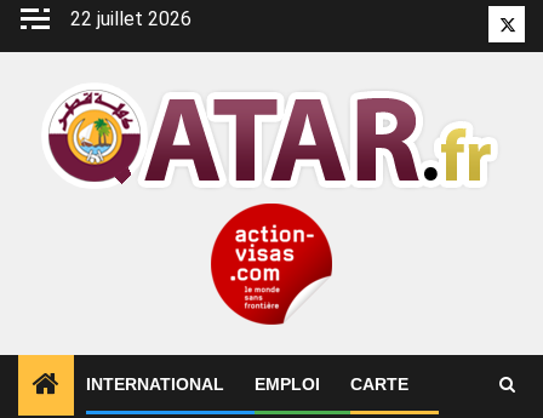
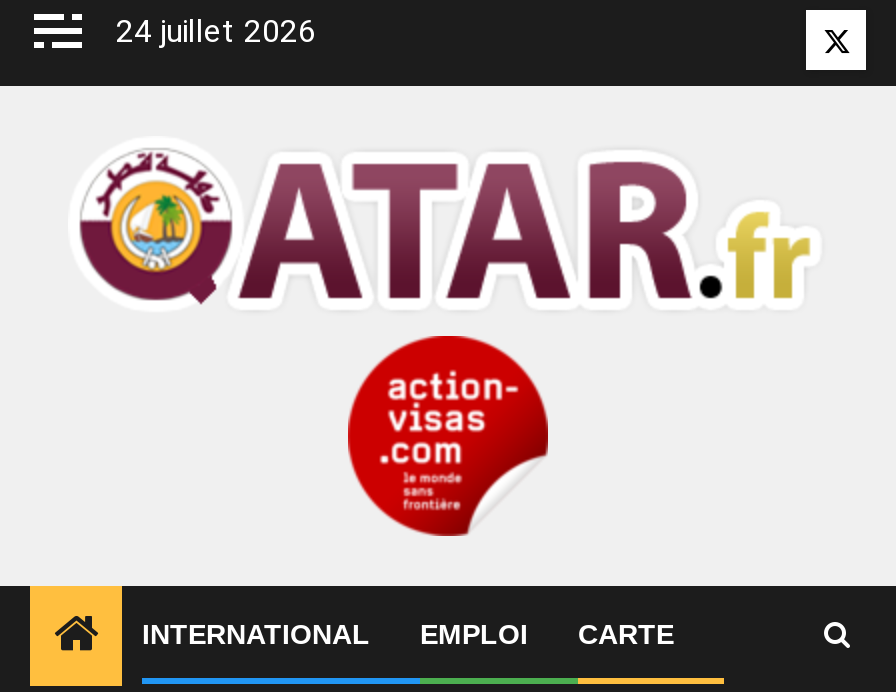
[70,7,192,30] 22 juillet 2026 -> [116,12,316,50] 24 juillet 2026

